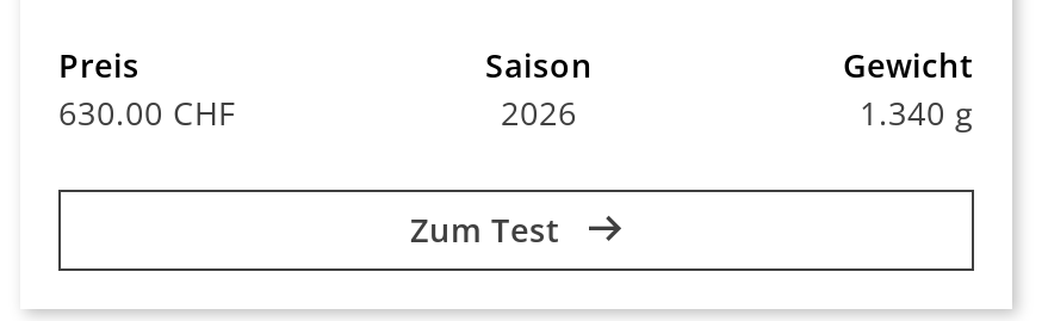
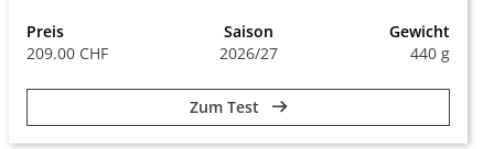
[58,89,235,135] 630.00 CHF -> [26,43,108,64] 209.00 CHF
[501,89,577,135] 2026 -> [219,43,278,64] 2026/27
[860,89,974,135] 1.340 g -> [410,43,450,64] 440 g

